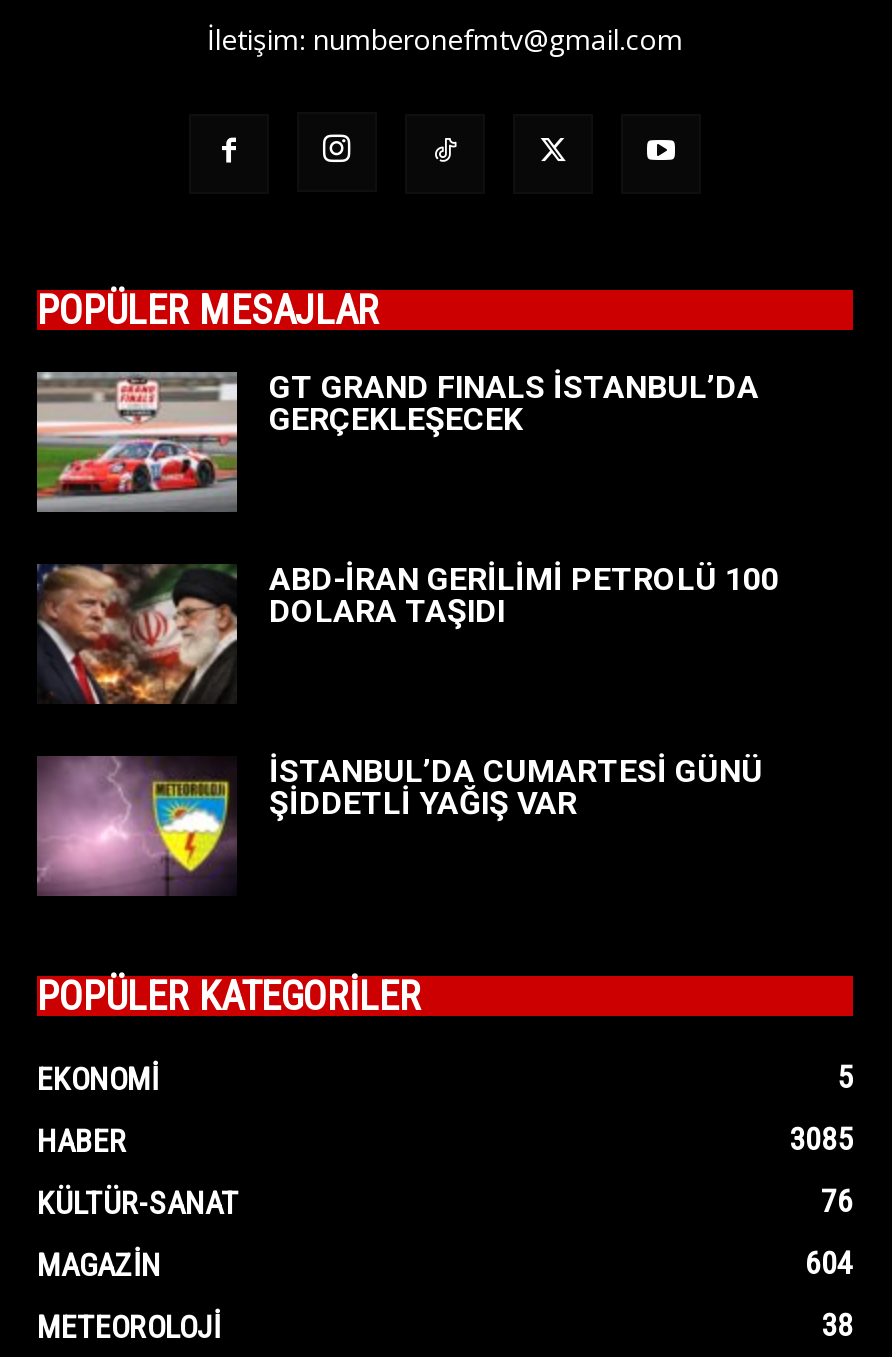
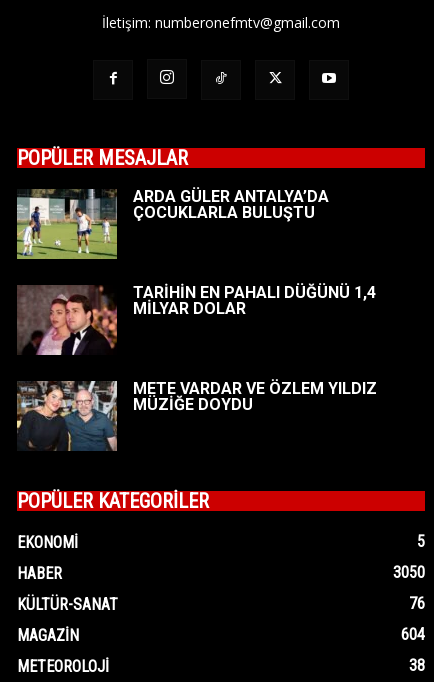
[35,367,759,513] [image] | GT GRAND FINALS İSTANBUL’DA | GERÇEKLEŞECEK -> [16,187,329,260] [image] | ARDA GÜLER ANTALYA’DA | ÇOCUKLARLA BULUŞTU
[37,559,779,705] [image] | ABD-İRAN GERİLİMİ PETROLÜ 100 | DOLARA TAŞIDI -> [17,283,376,356] [image] | TARİHİN EN PAHALI DÜĞÜNÜ 1,4 | MİLYAR DOLAR
[35,751,763,897] [image] | İSTANBUL’DA CUMARTESİ GÜNÜ | ŞİDDETLİ YAĞIŞ VAR -> [16,379,377,451] [image] | METE VARDAR VE ÖZLEM YILDIZ | MÜZİĞE DOYDU
[789,1119,853,1157] 3085 -> [393,563,425,582] 3050

